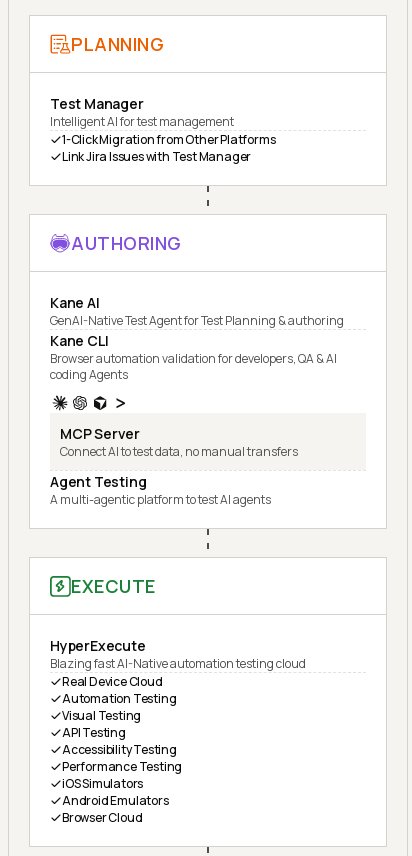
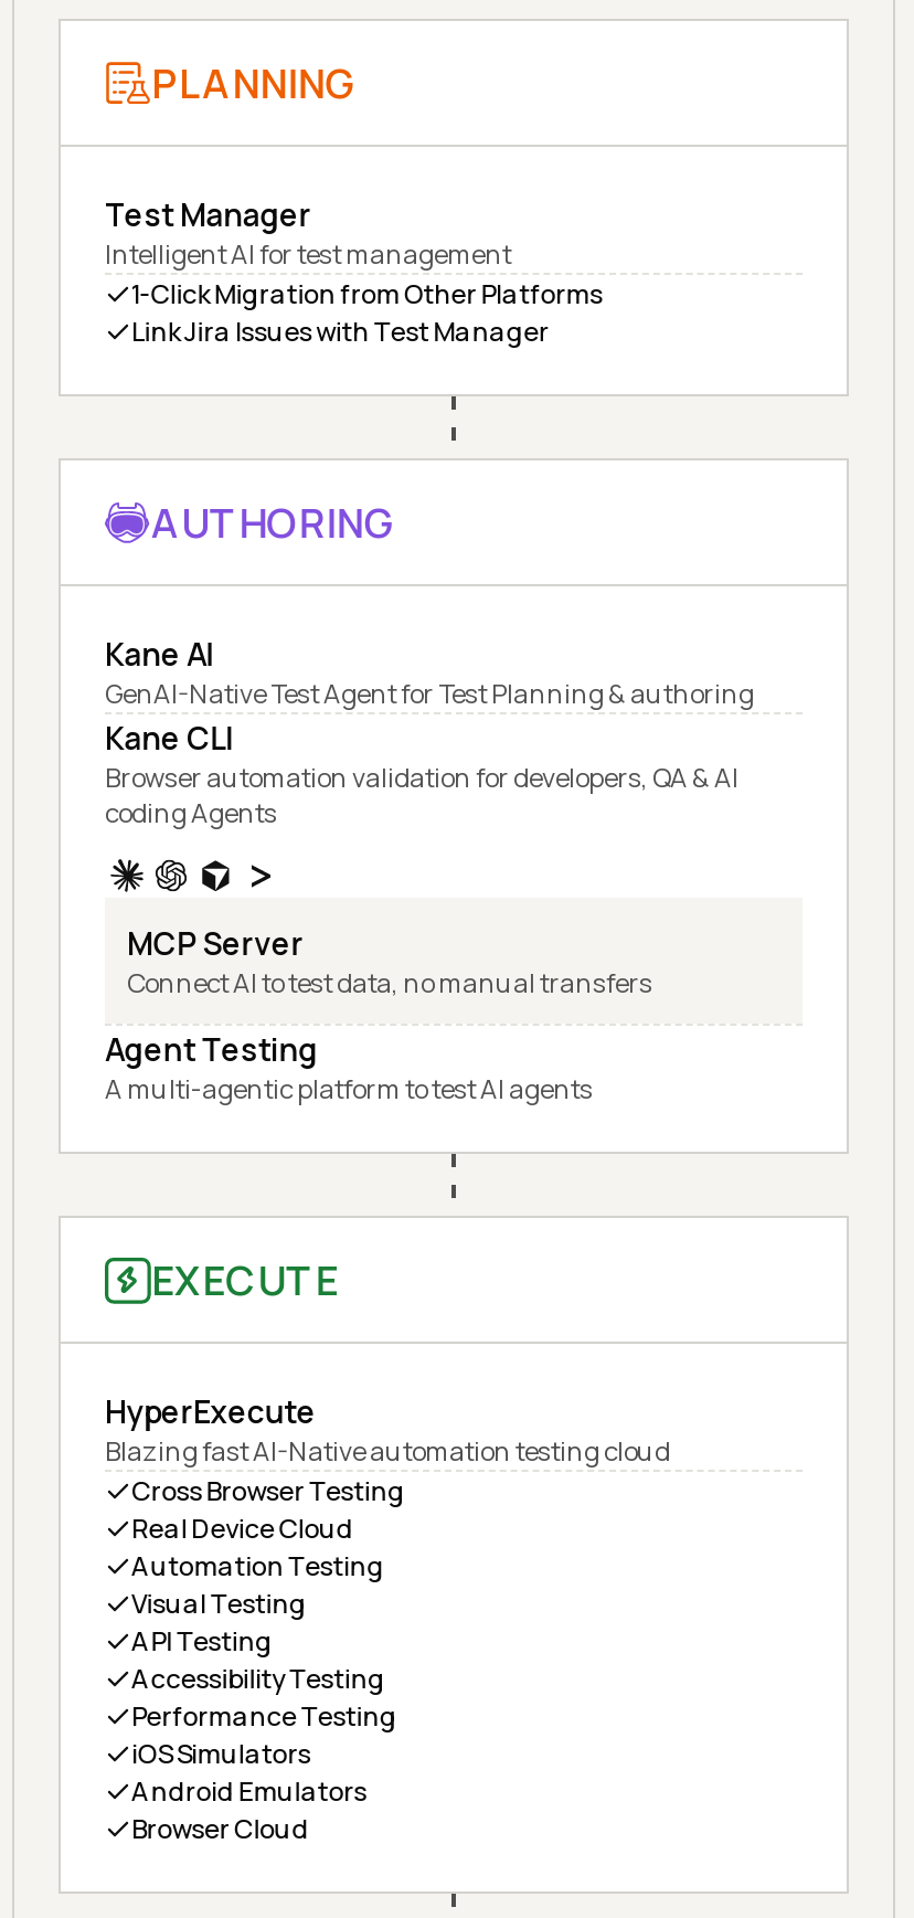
none -> [131,1472,405,1510] Cross Browser Testing

